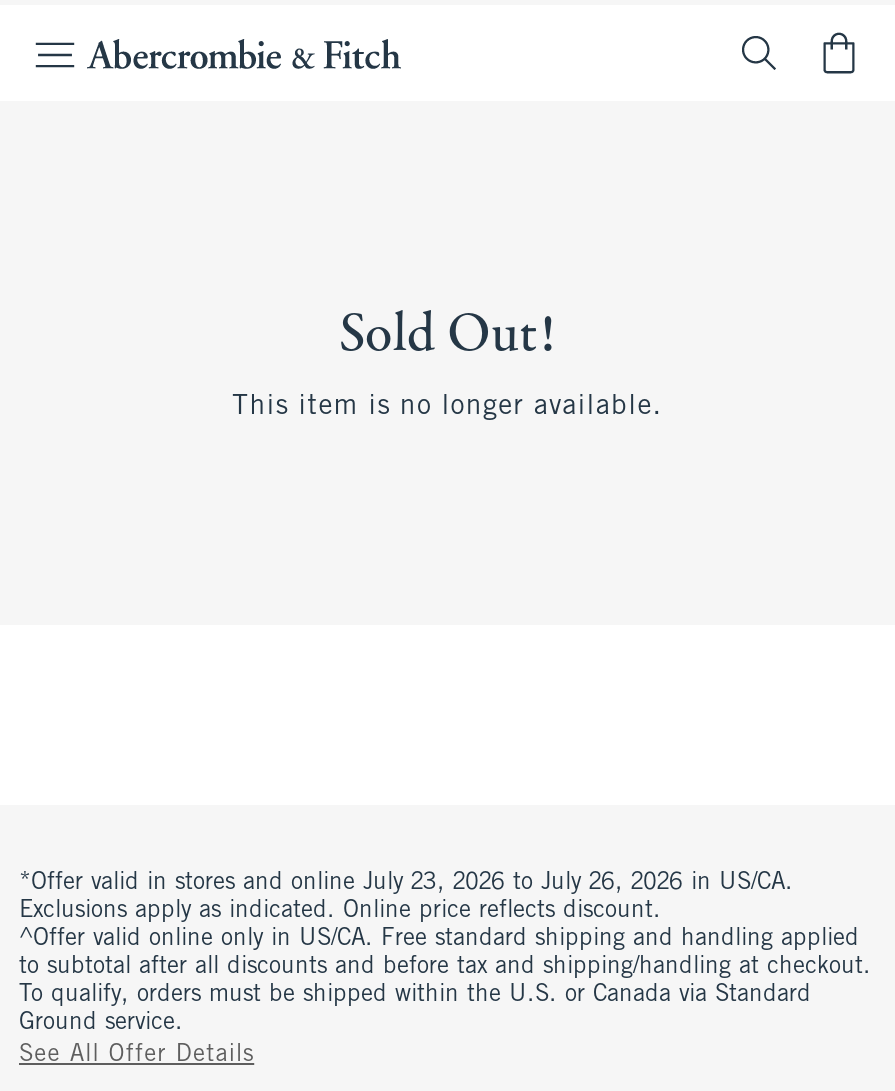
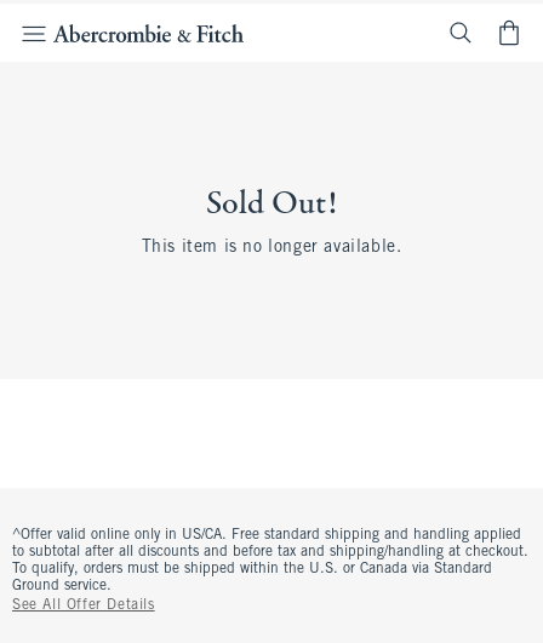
[19,871,793,923] *Offer valid in stores and online July 23, 2026 to July 26, 2026 in US/CA. | Exclusions apply as indicated. Online price reflects discount. -> none

